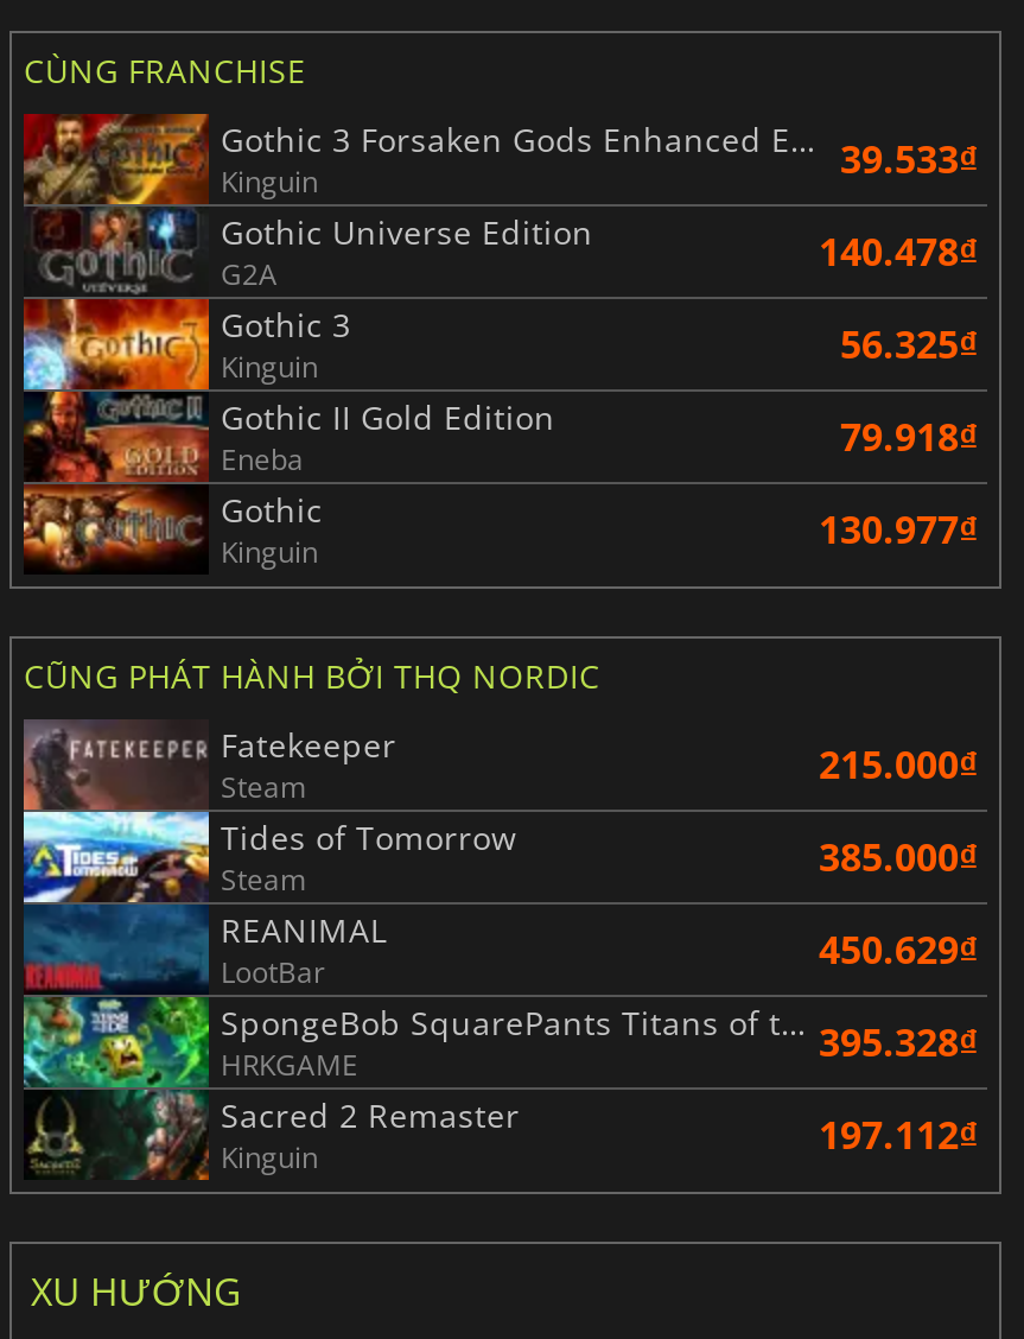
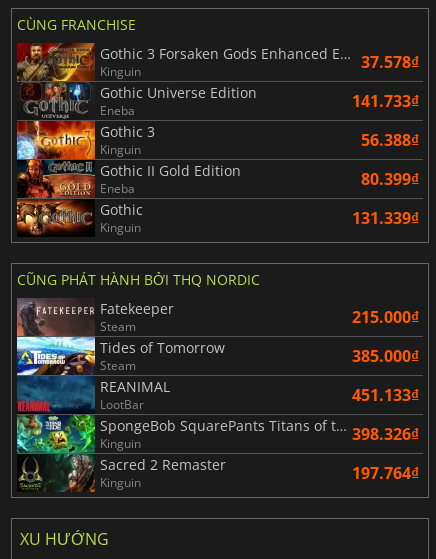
[840,134,978,186] 39.533₫ -> [361,51,419,73] 37.578₫
[221,226,978,295] G2A | 140.478₫ -> [100,90,419,119] Eneba | 141.733₫
[840,319,978,371] 56.325₫ -> [361,129,419,151] 56.388₫
[840,411,978,464] 79.918₫ -> [361,168,419,190] 80.399₫
[819,504,978,556] 130.977₫ -> [352,207,419,229] 131.339₫
[819,924,978,976] 450.629₫ -> [352,384,419,406] 451.133₫
[221,1017,978,1086] HRKGAME | 395.328₫ -> [100,423,419,452] Kinguin | 398.326₫
[819,1109,978,1162] 197.112₫ -> [352,462,419,484] 197.764₫

